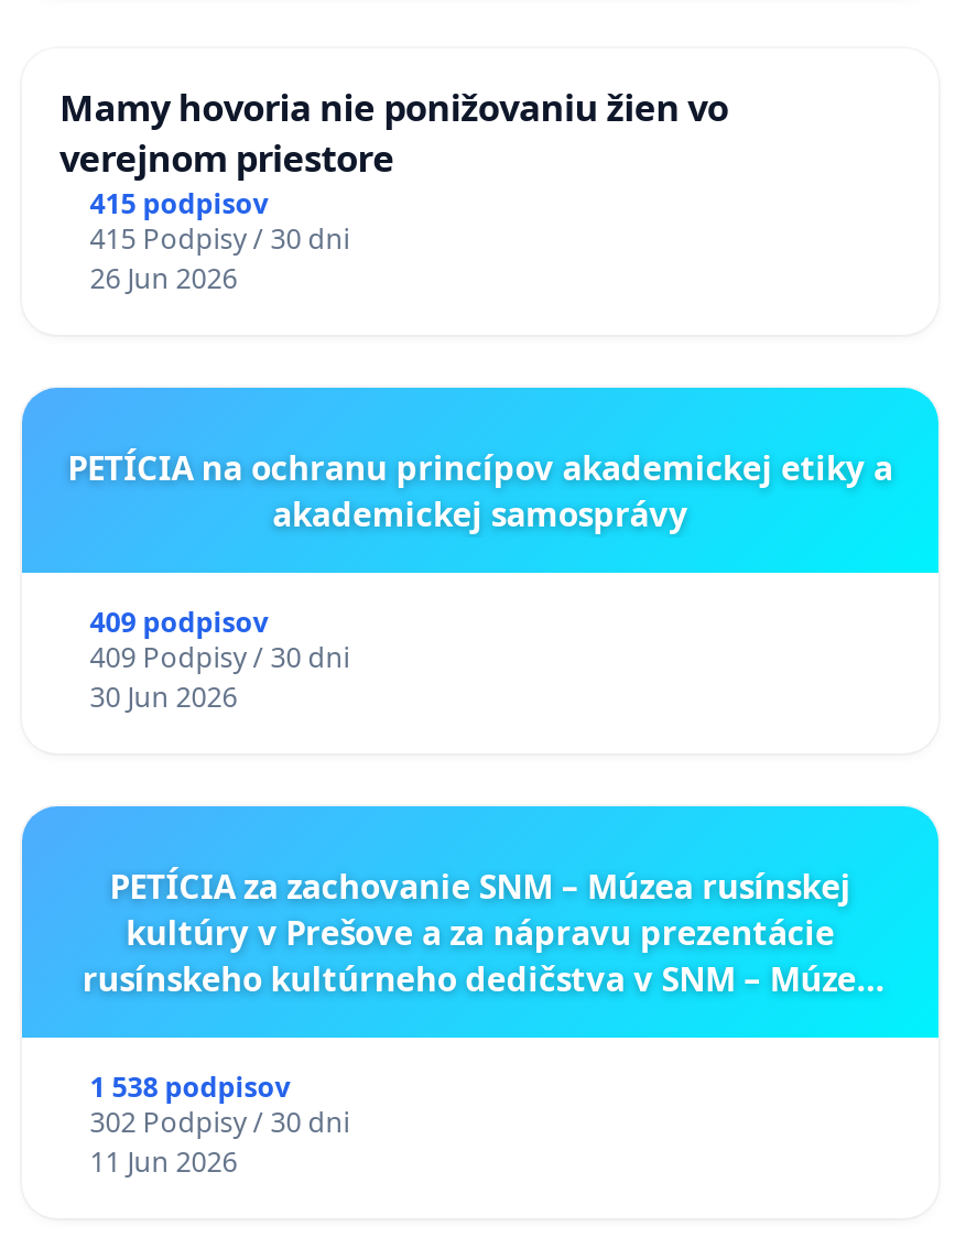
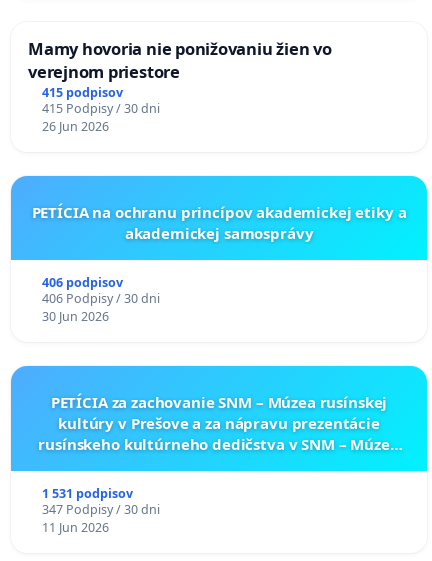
[90,603,268,641] 409 podpisov -> [42,274,123,291] 406 podpisov
[90,639,350,676] 409 Podpisy / 30 dni -> [42,290,160,307] 406 Podpisy / 30 dni
[90,1068,290,1106] 1 538 podpisov -> [42,485,133,502] 1 531 podpisov
[90,1103,350,1141] 302 Podpisy / 30 dni -> [42,501,160,518] 347 Podpisy / 30 dni

